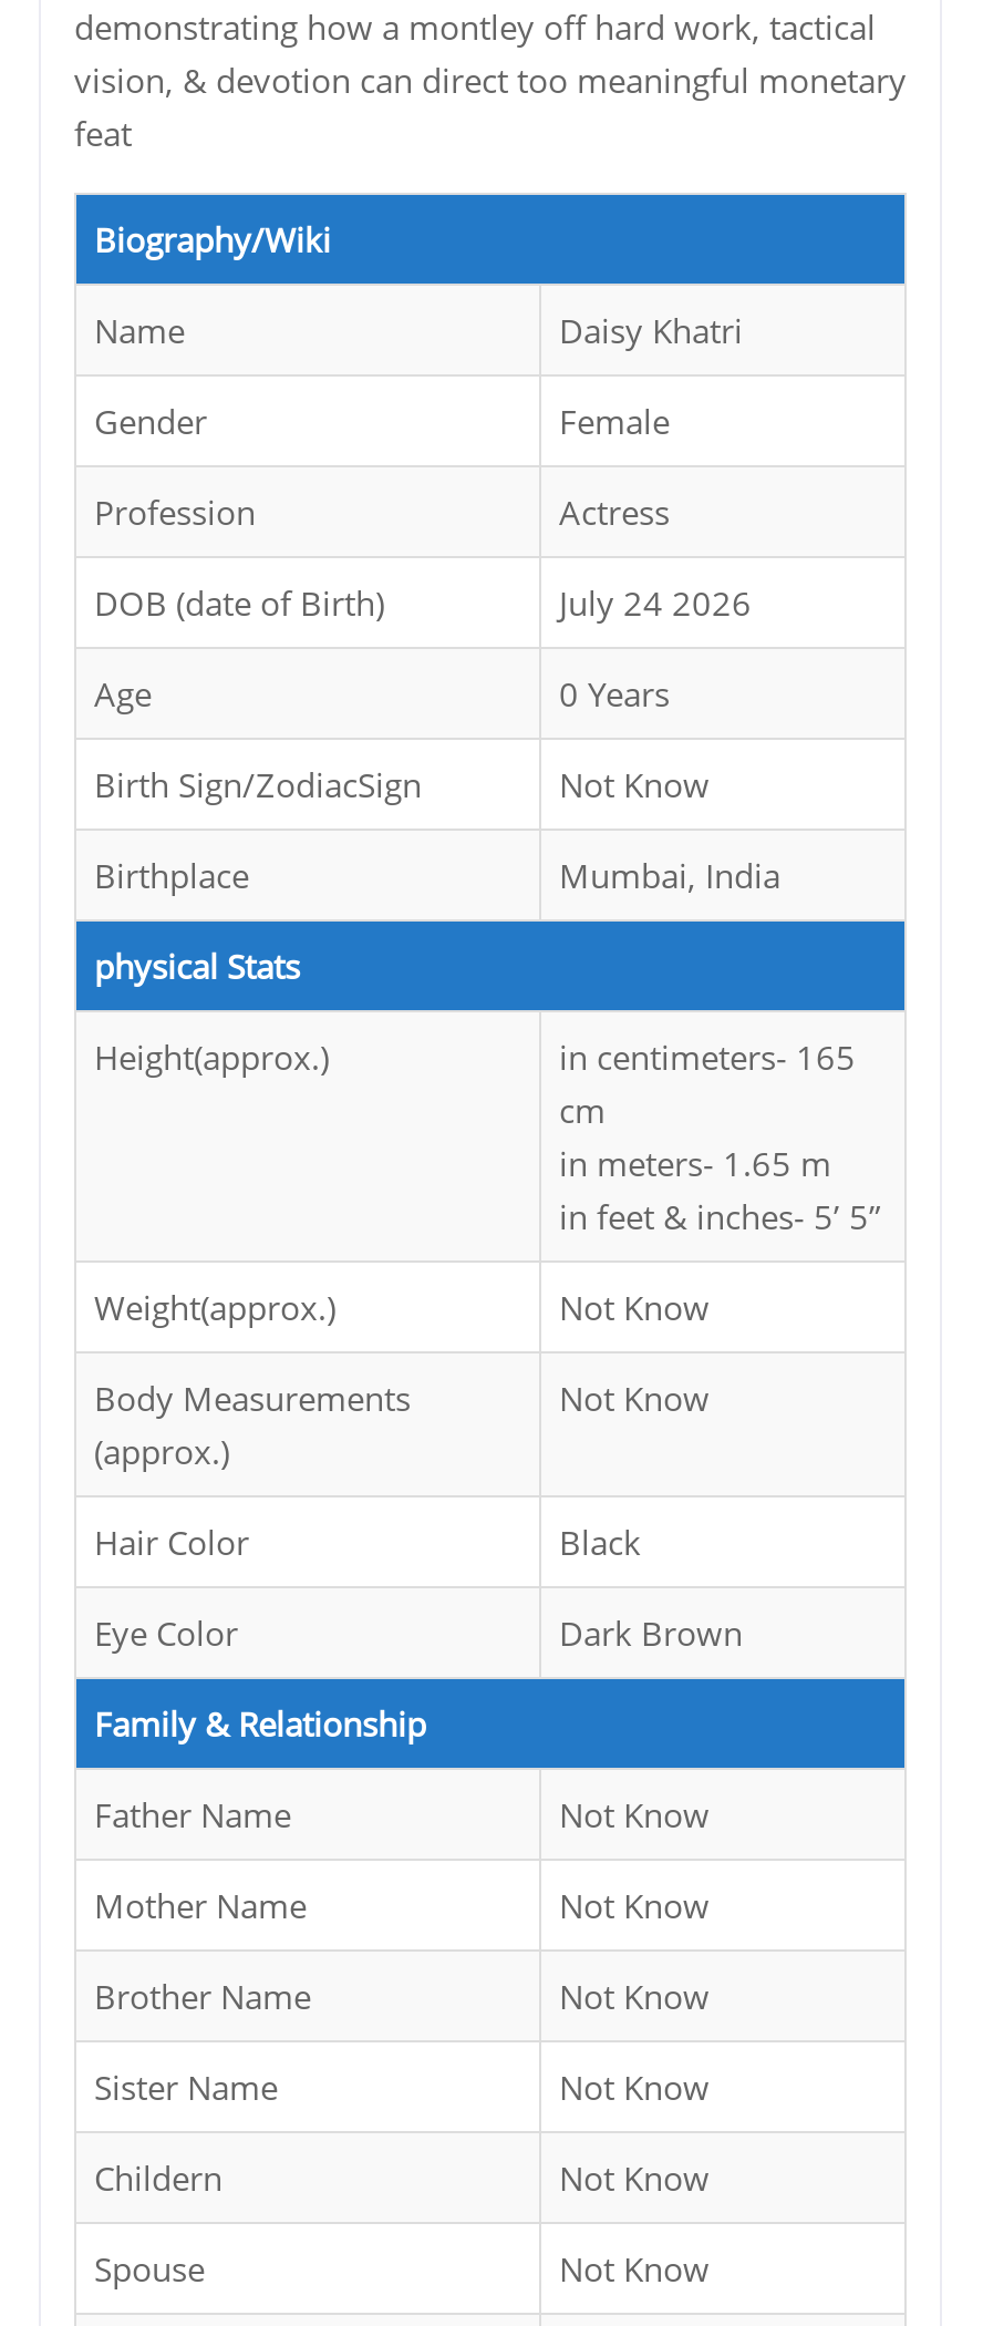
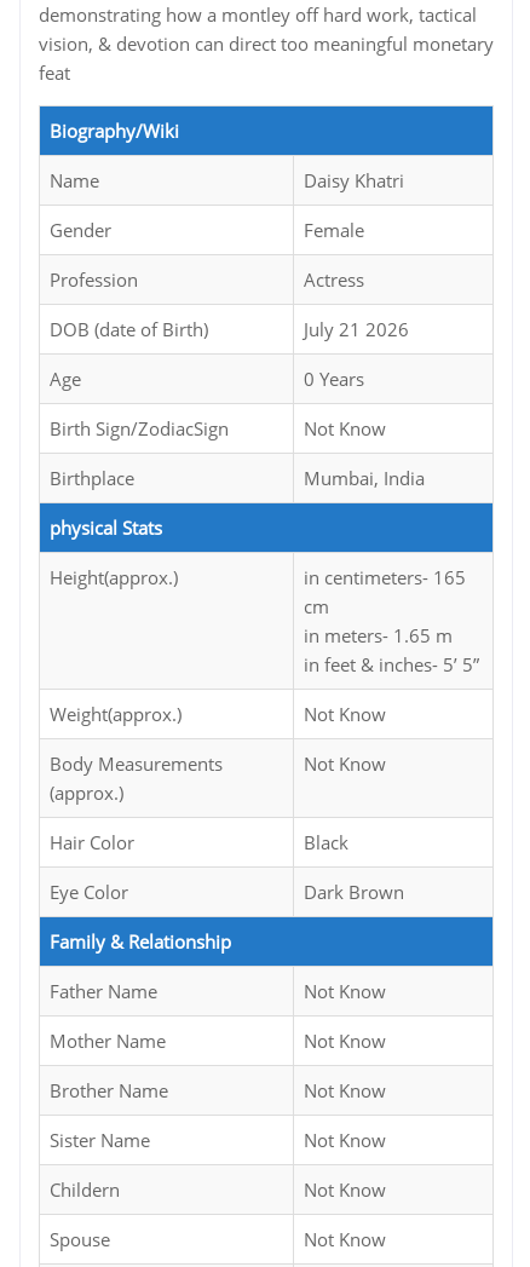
[559,581,752,625] July 24 2026 -> [304,317,409,342] July 21 2026

